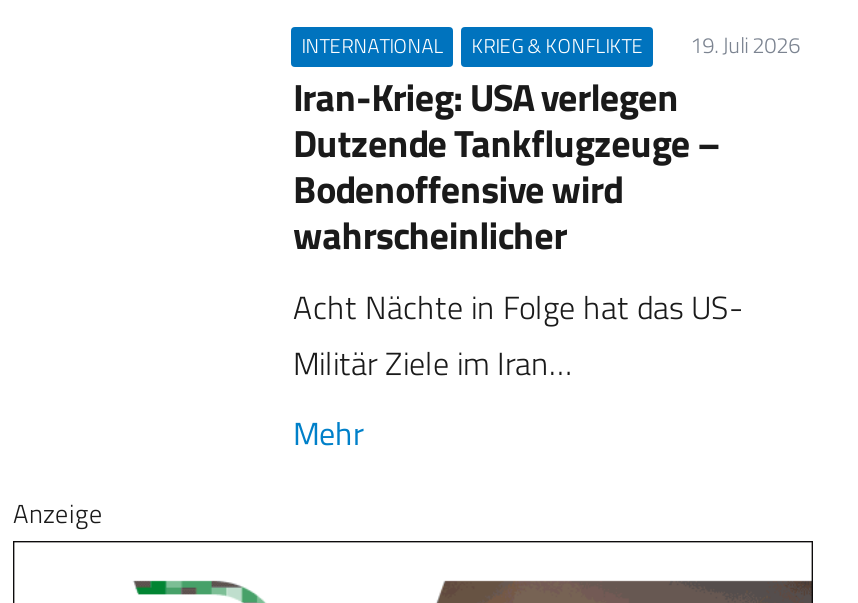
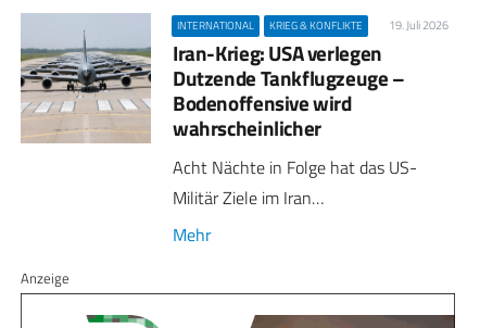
none -> [20,13,152,143] [image]

